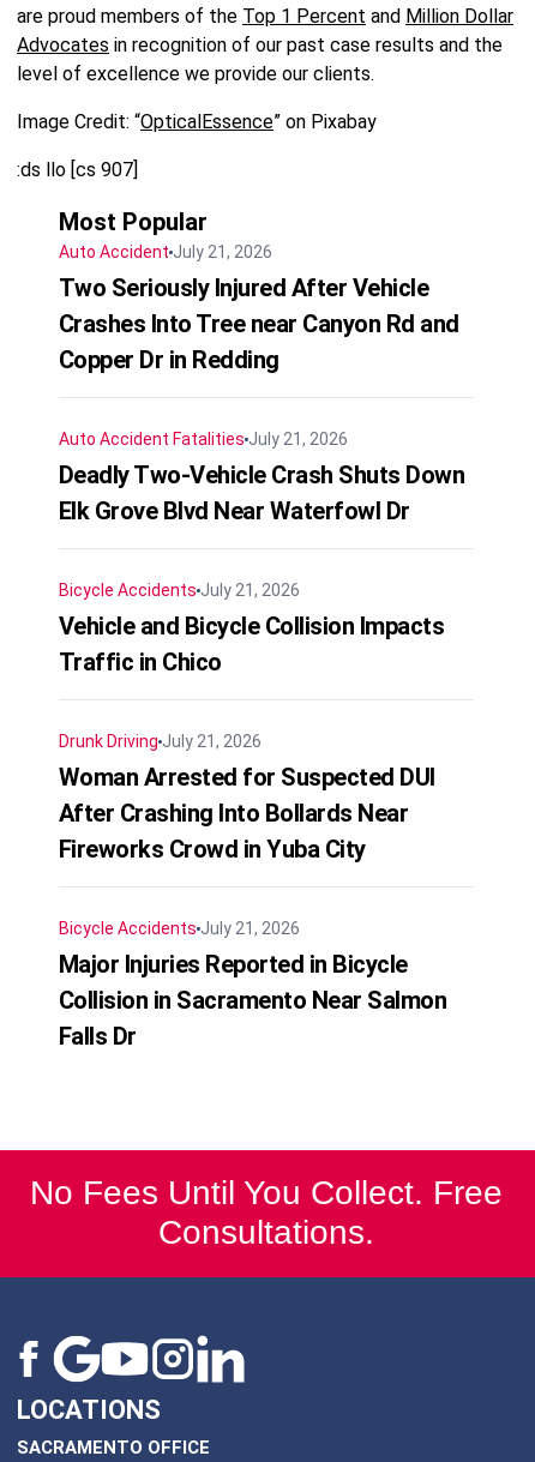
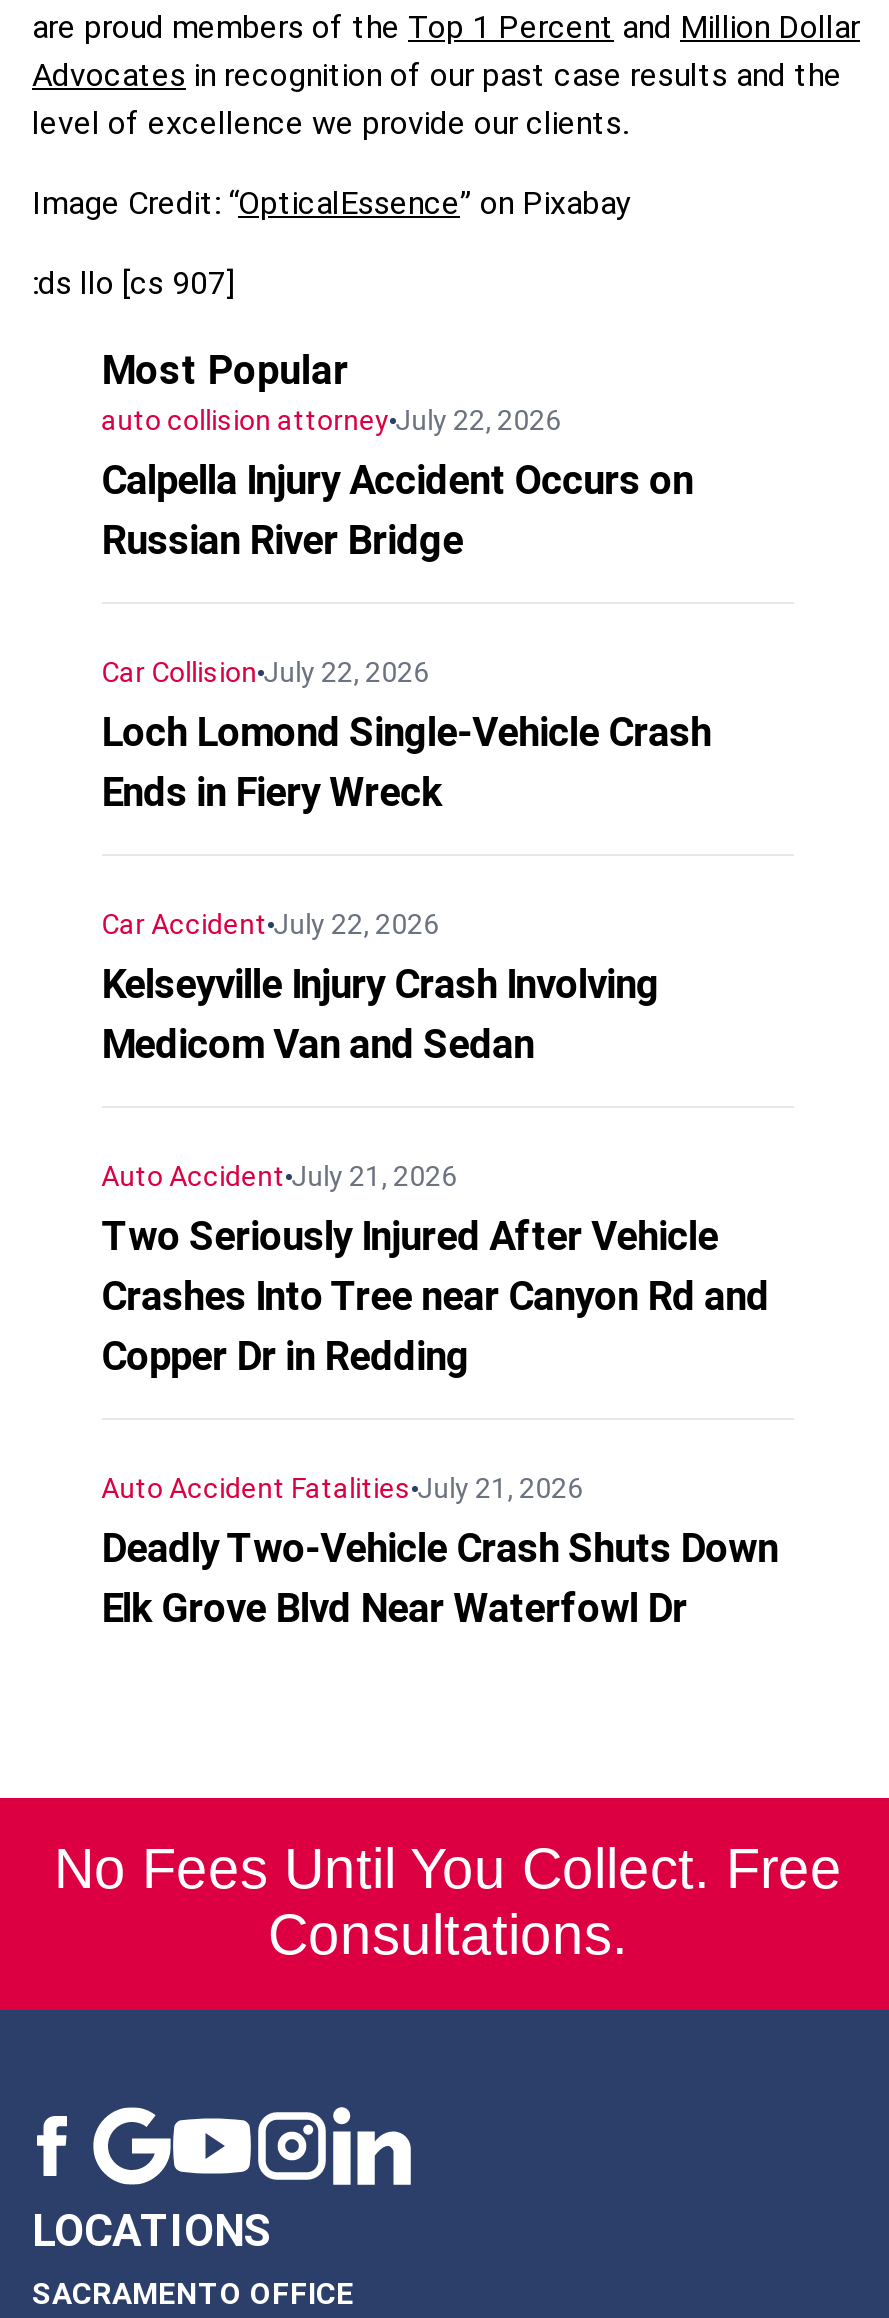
none -> [101,404,711,1068] auto collision attorney July 22, 2026 | Calpella Injury Accident Occurs on | Russian River Bridge | Car Collision July 22, 2026 | Loch Lomond Single-Vehicle Crash | Ends in Fiery Wreck | Car Accident July 22, 2026 | Kelseyville Injury Crash Involving | Medicom Van and Sedan
moved [58,242,464,525] -> [101,1160,778,1632]: Auto Accident July 21, 2026 | Two Seriously Injured After Vehicle | Crashes Into Tree near Canyon Rd and | Copper Dr in Redding | Auto Accident Fatalities July 21, 2026 | Deadly Two-Vehicle Crash Shuts Down | Elk Grove Blvd Near Waterfowl Dr
[58,580,446,1051] Bicycle Accidents July 21, 2026 | Vehicle and Bicycle Collision Impacts | Traffic in Chico | Drunk Driving July 21, 2026 | Woman Arrested for Suspected DUI | After Crashing Into Bollards Near | Fireworks Crowd in Yuba City | Bicycle Accidents July 21, 2026 | Major Injuries Reported in Bicycle | Collision in Sacramento Near Salmon | Falls Dr -> none

